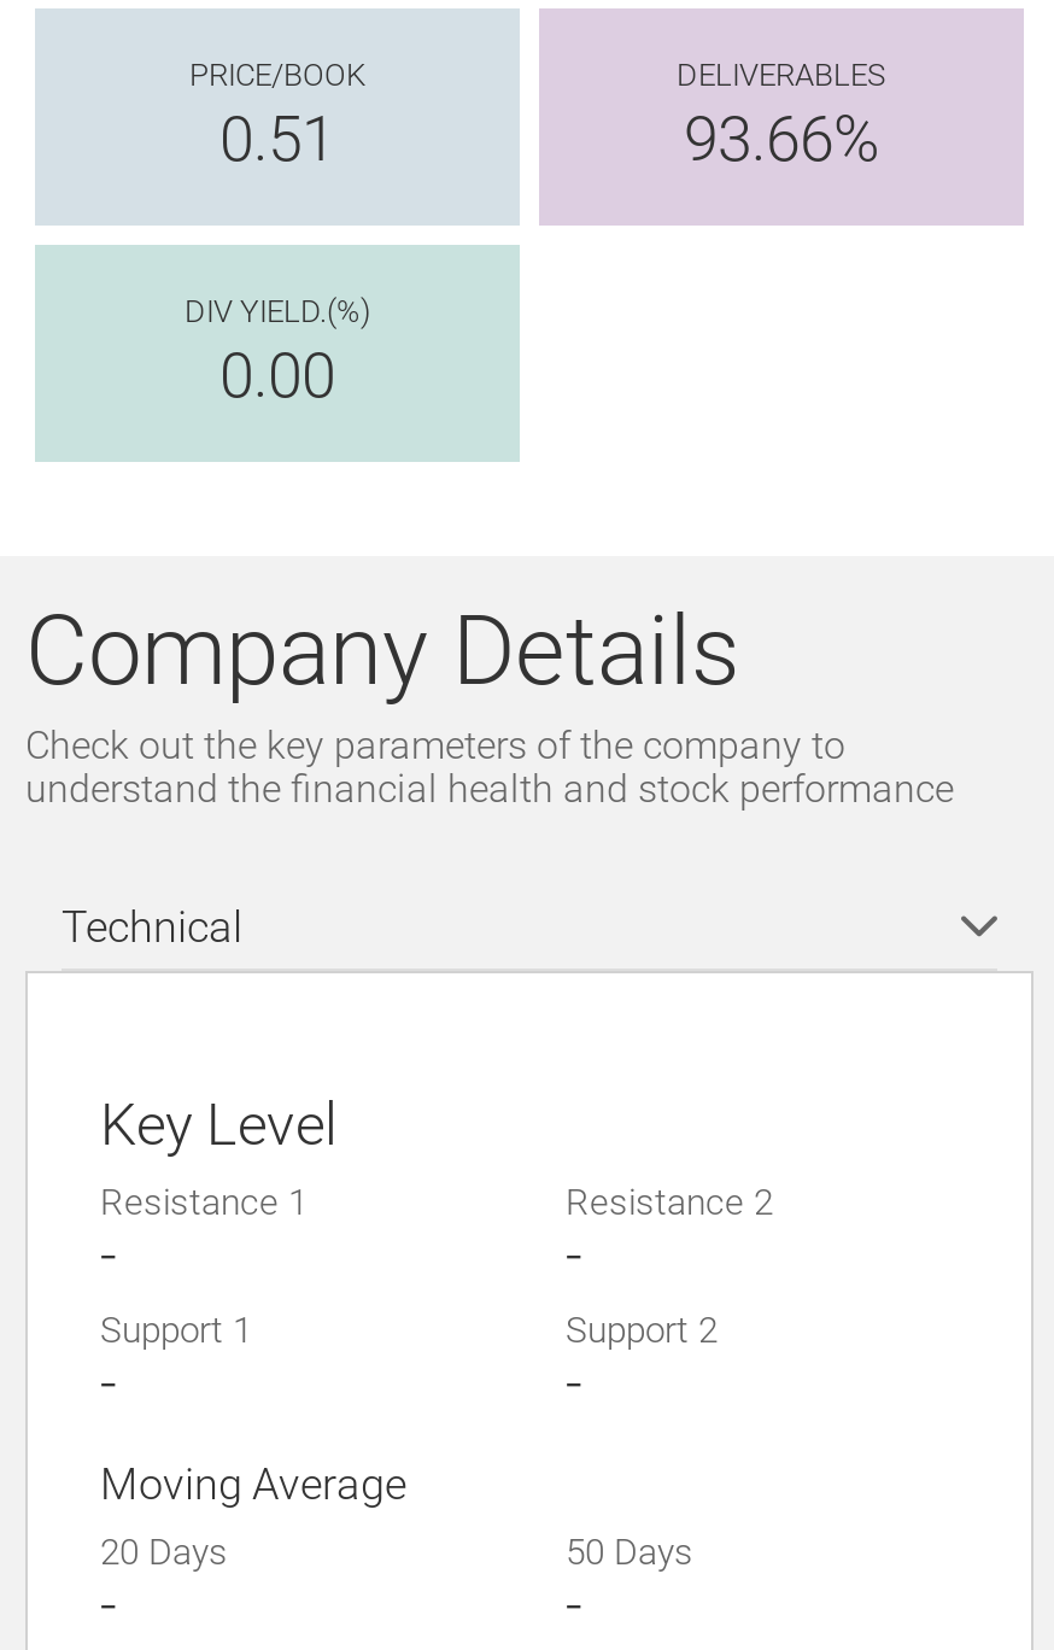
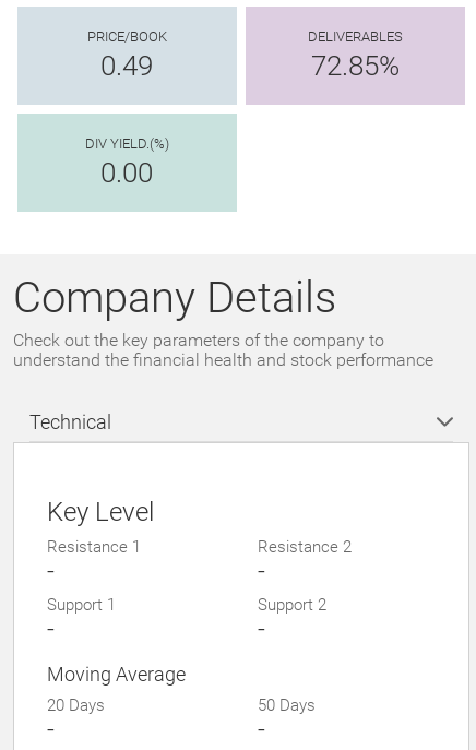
[219,101,335,174] 0.51 -> [101,49,153,81] 0.49
[684,101,879,174] 93.66% -> [311,49,400,81] 72.85%

